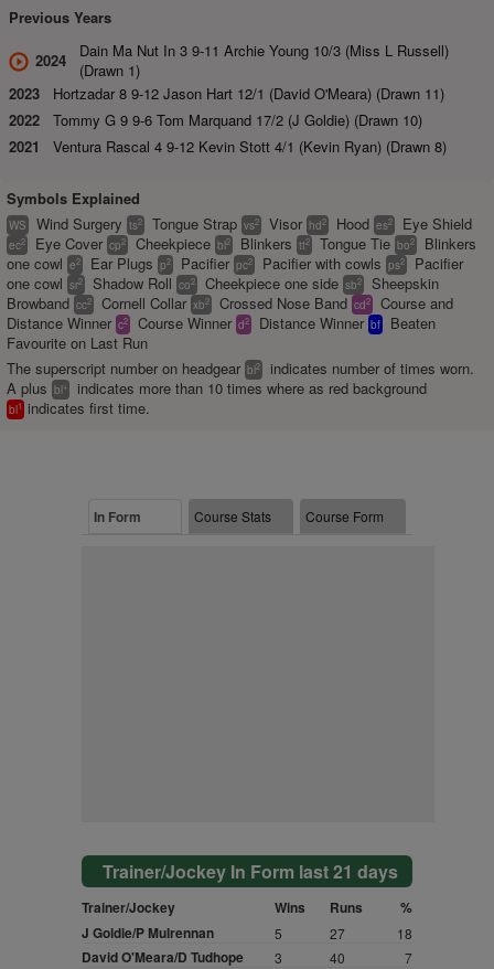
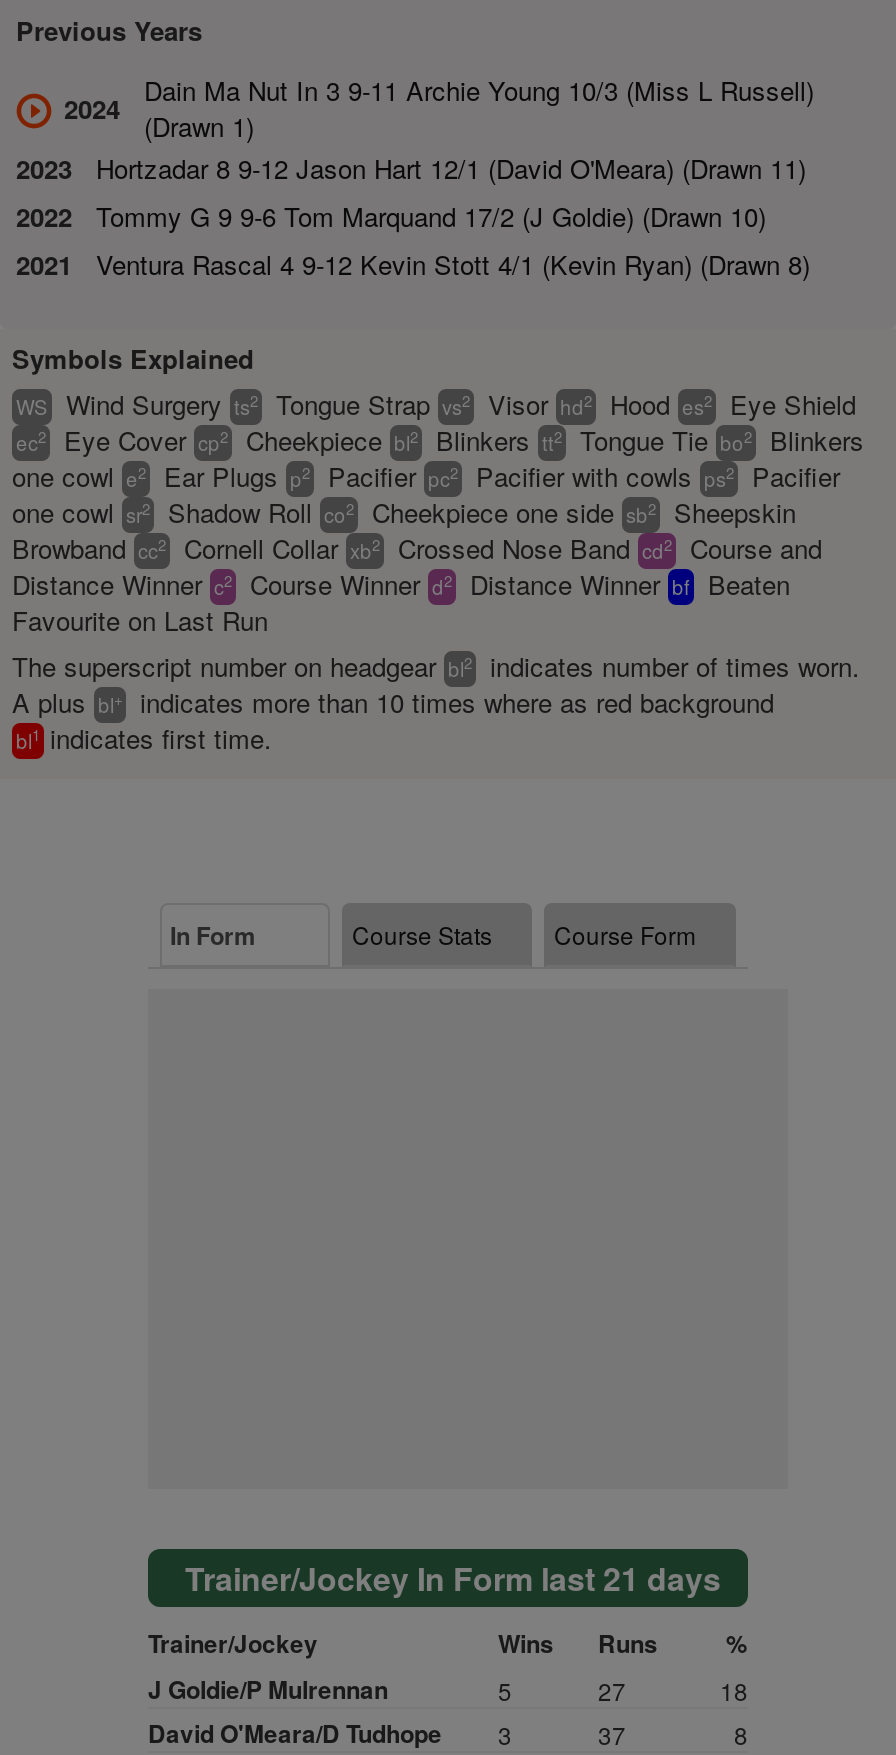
[330,948,345,967] 40 -> [598,1717,626,1751] 37
[405,948,412,967] 7 -> [734,1717,748,1751] 8

